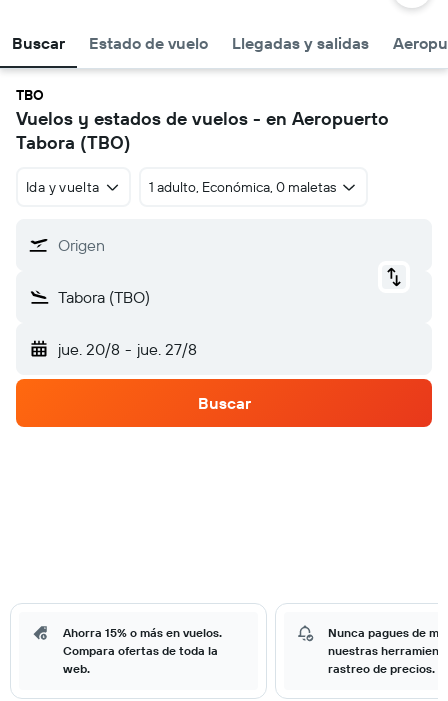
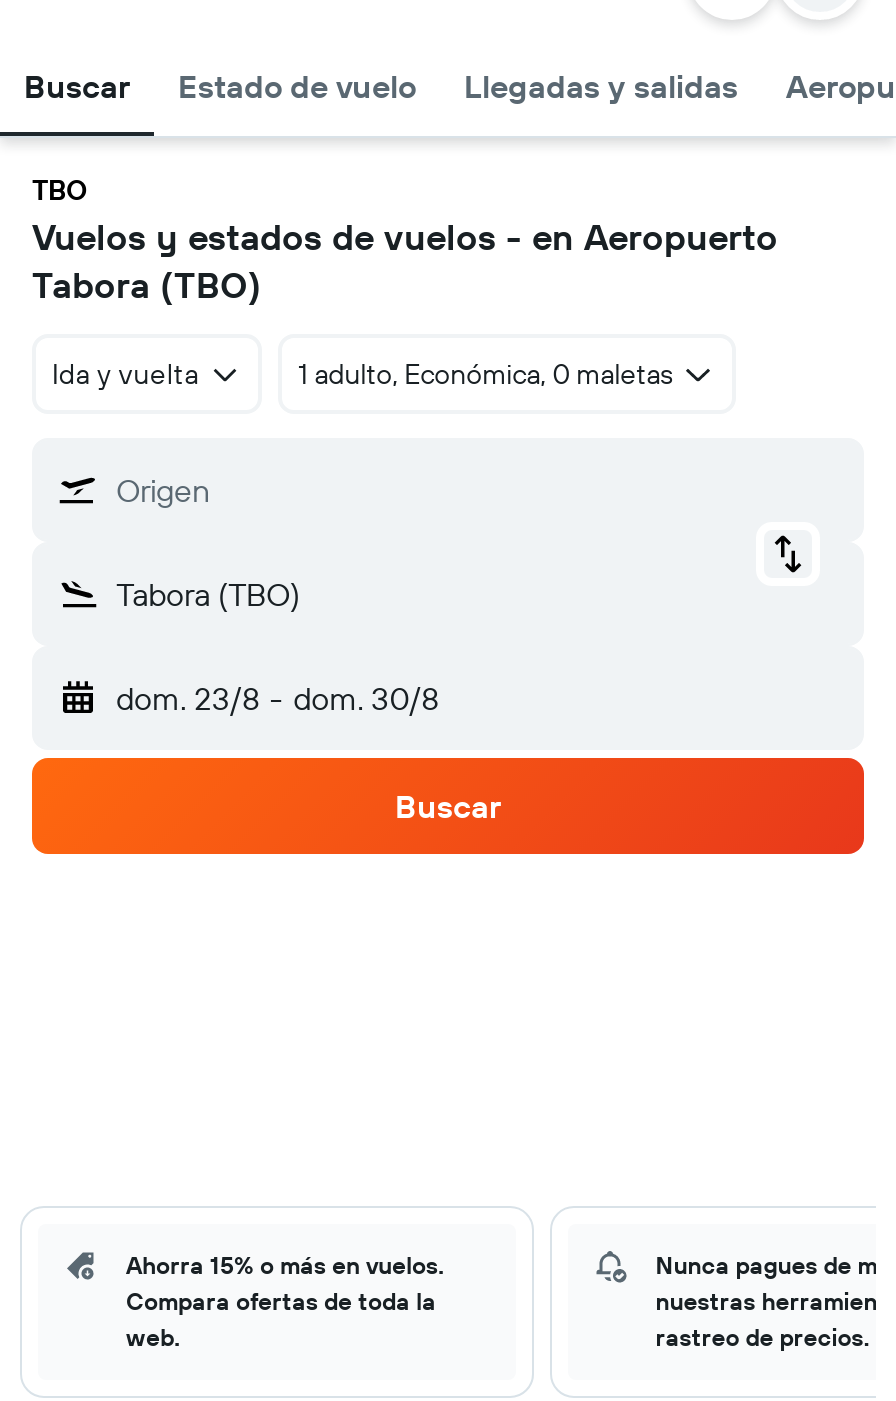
[58,339,197,359] jue. 20/8 - jue. 27/8 -> [116,678,439,718] dom. 23/8 - dom. 30/8

